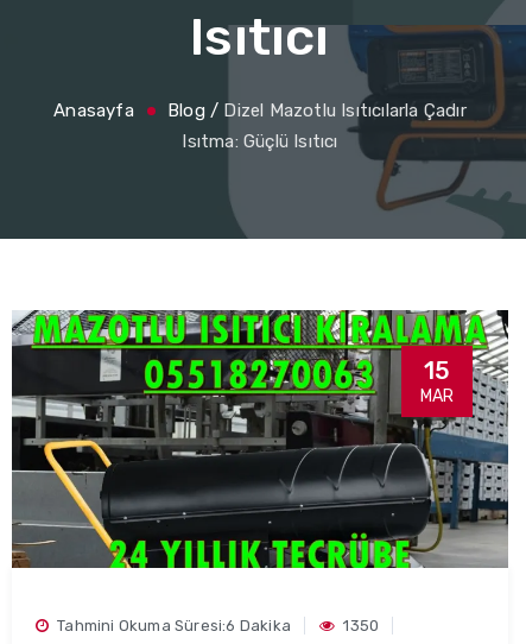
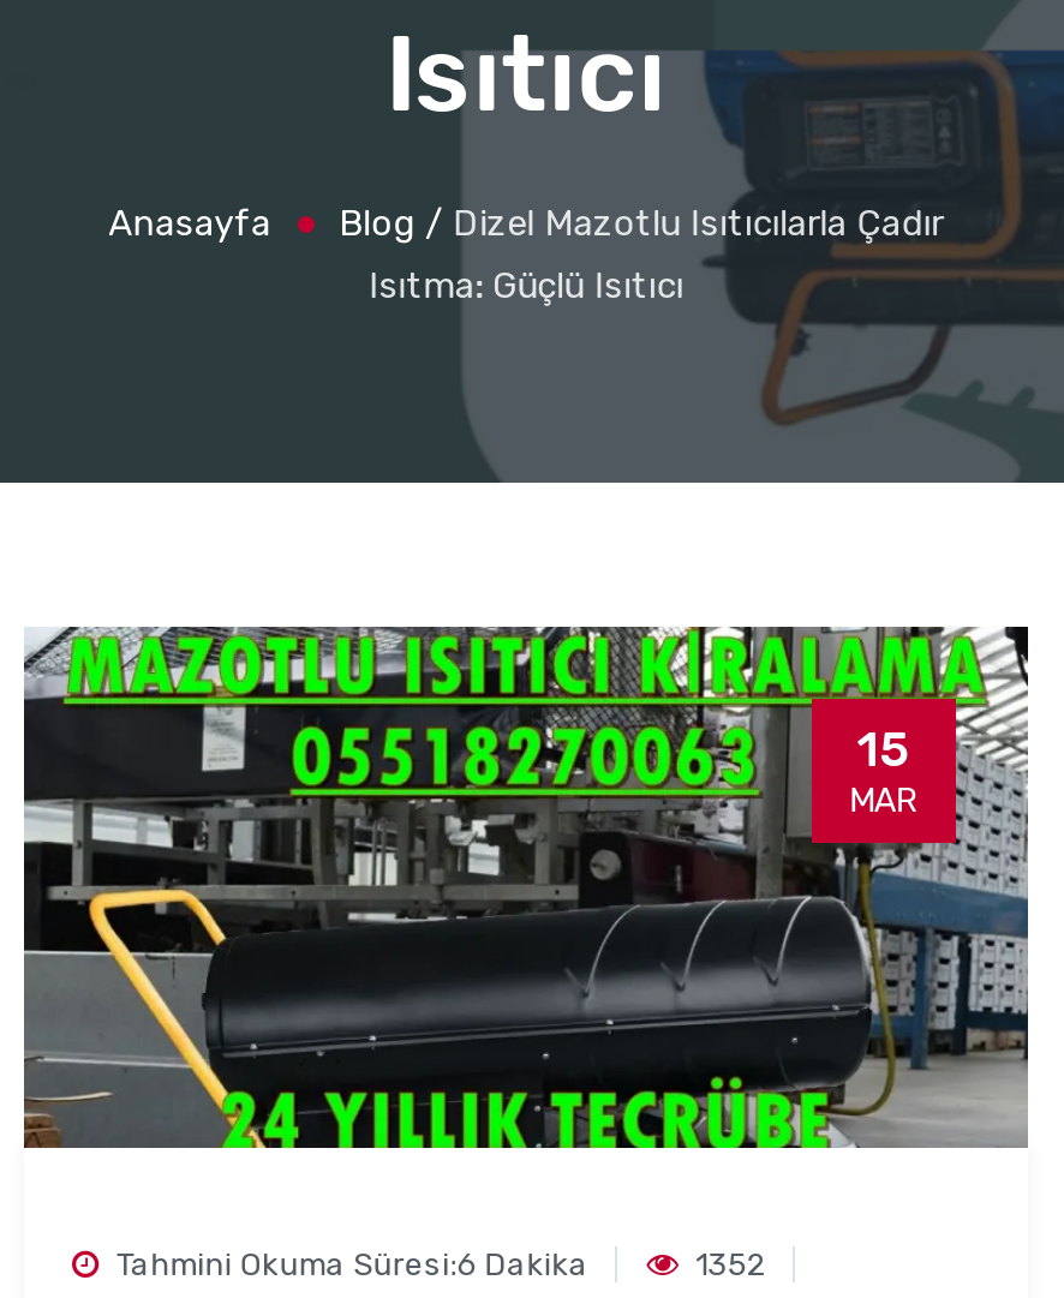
[344,617,379,634] 1350 -> [695,1246,767,1282] 1352

